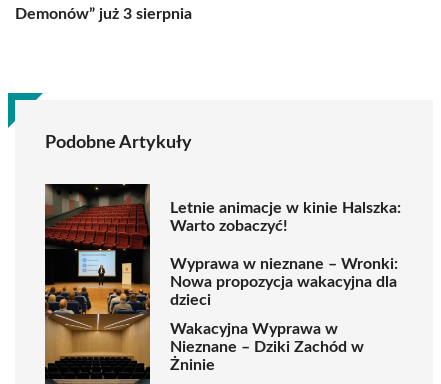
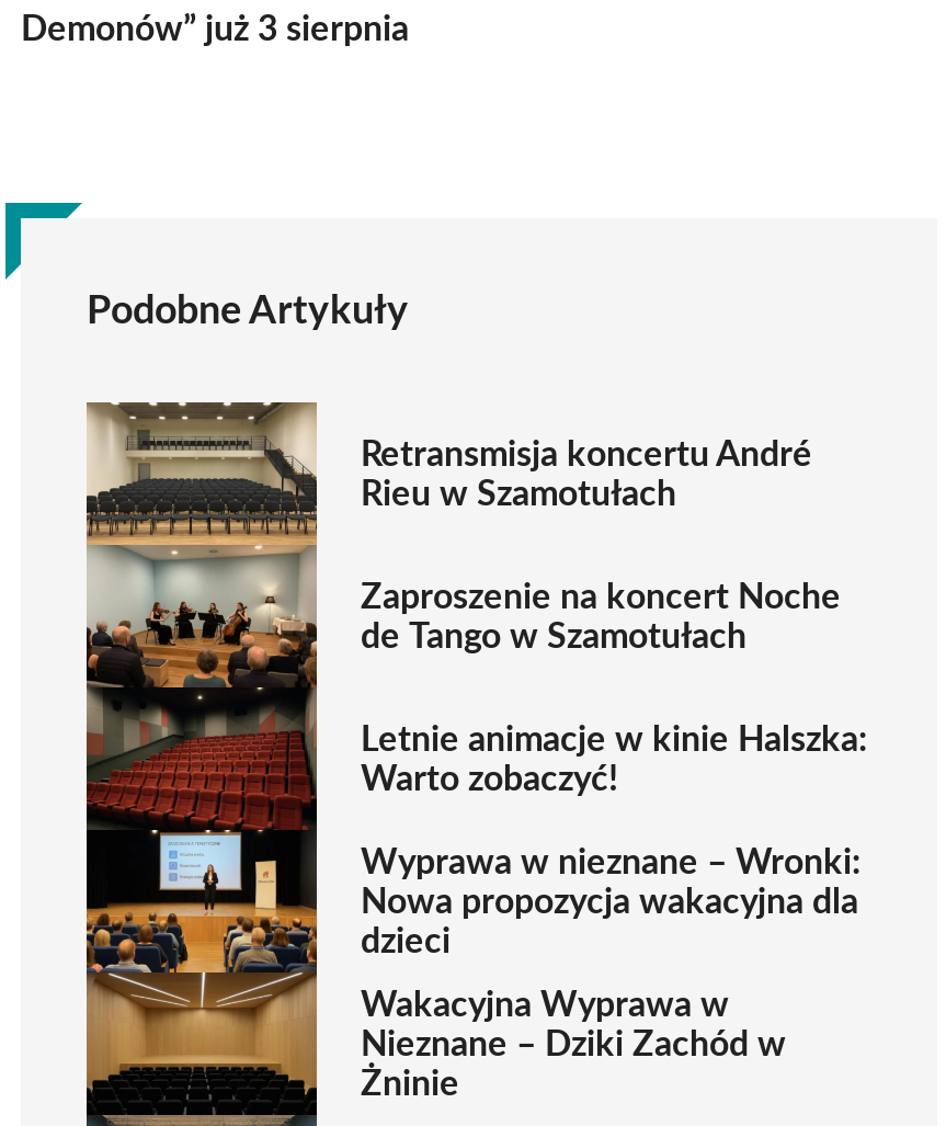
none -> [84,400,841,690] [image] | Retransmisja koncertu André | Rieu w Szamotułach | Zaproszenie na koncert Noche | de Tango w Szamotułach

